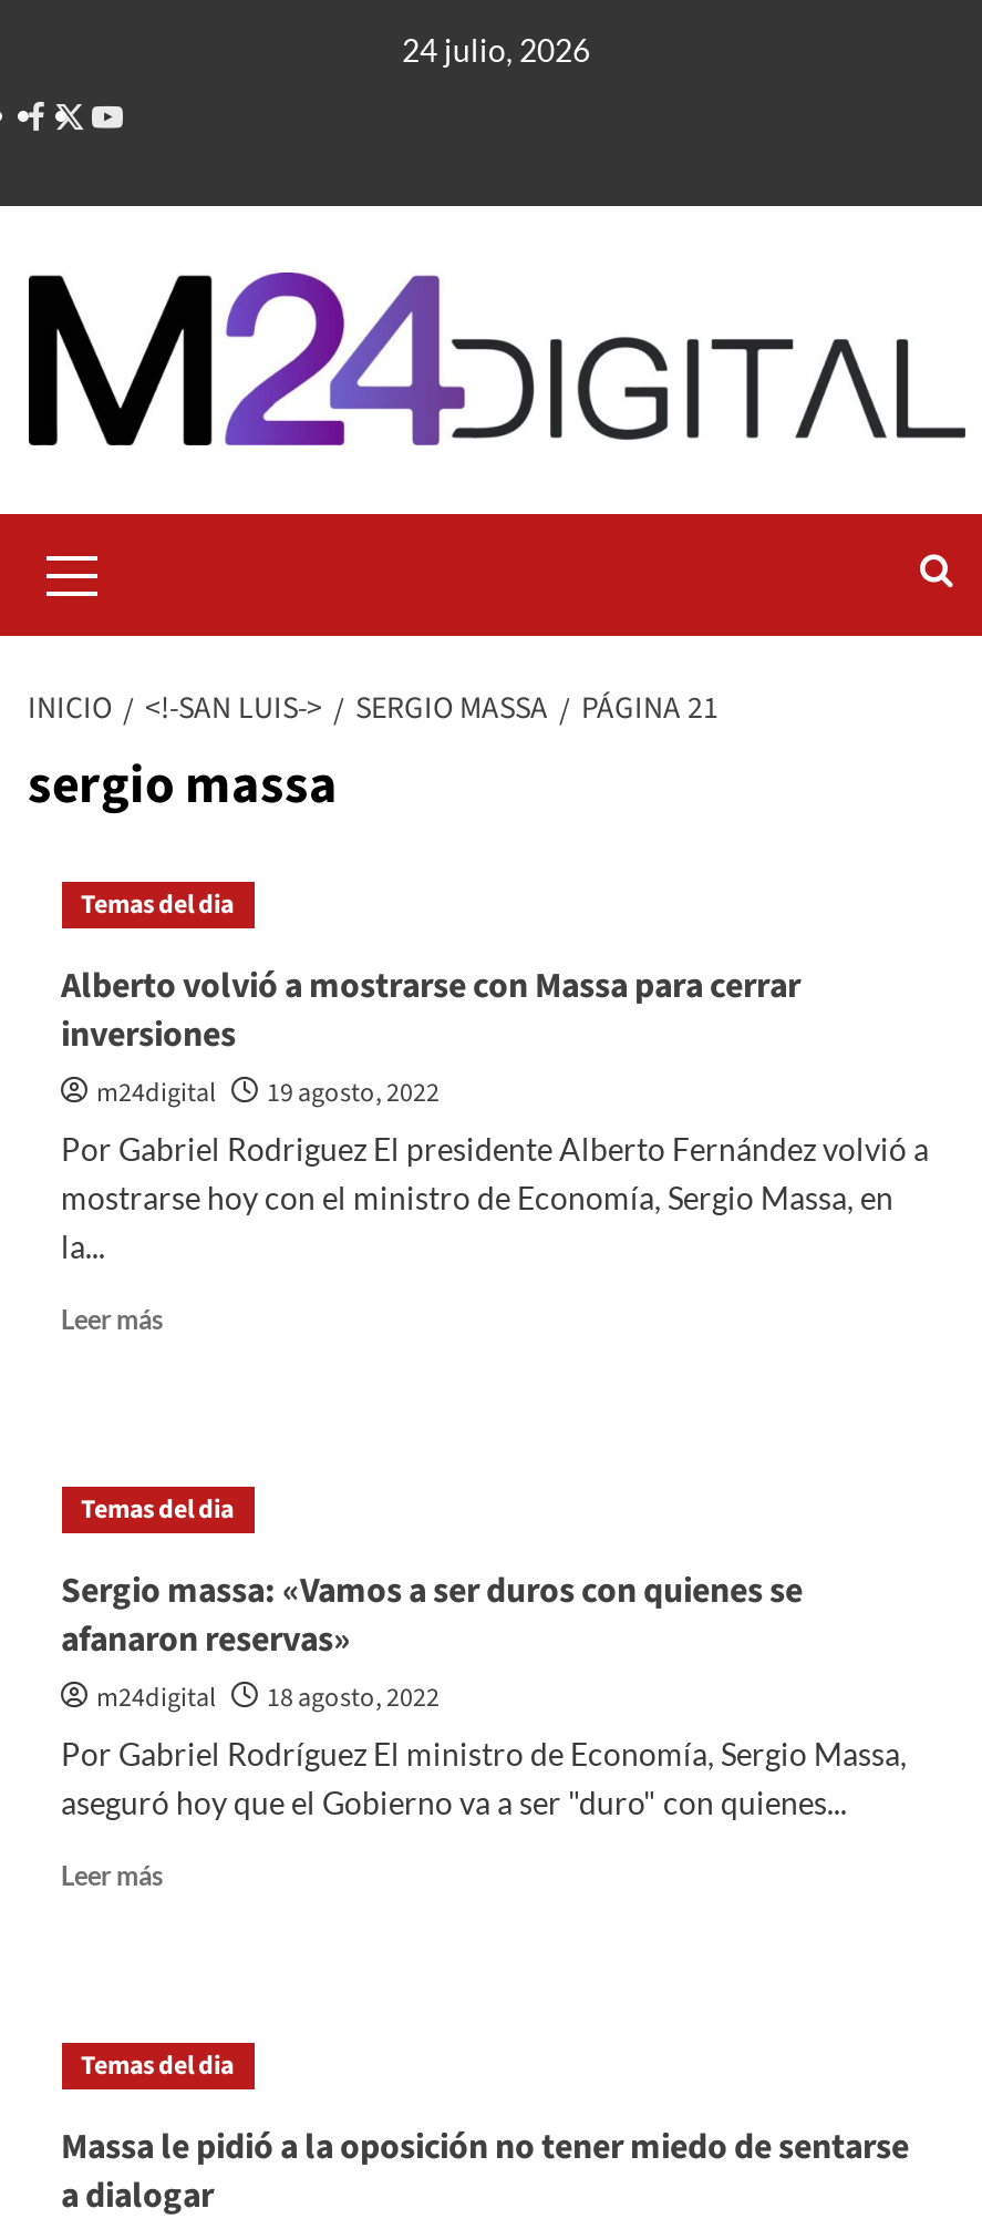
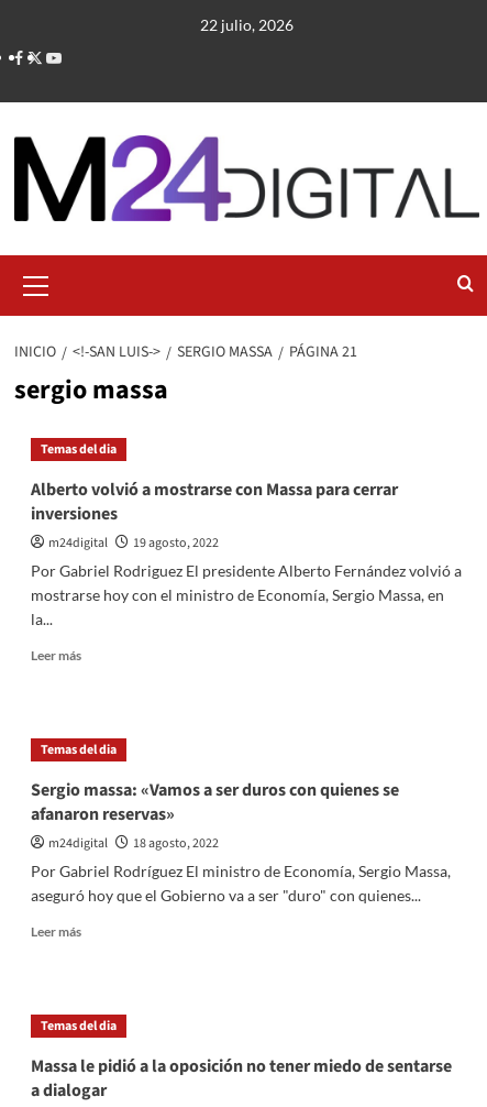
[402,31,590,69] 24 julio, 2026 -> [200,15,293,34] 22 julio, 2026

